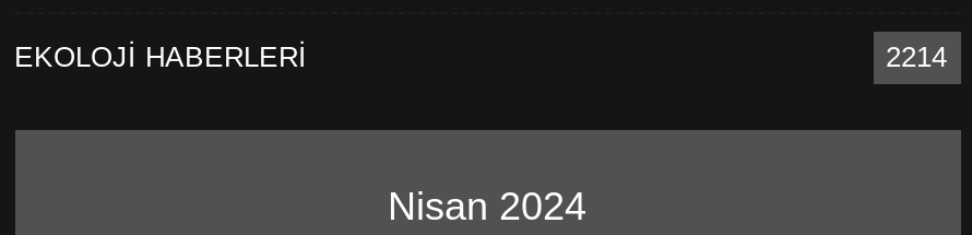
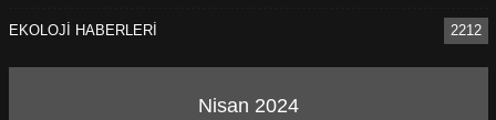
[886,40,947,73] 2214 -> [450,22,481,38] 2212

